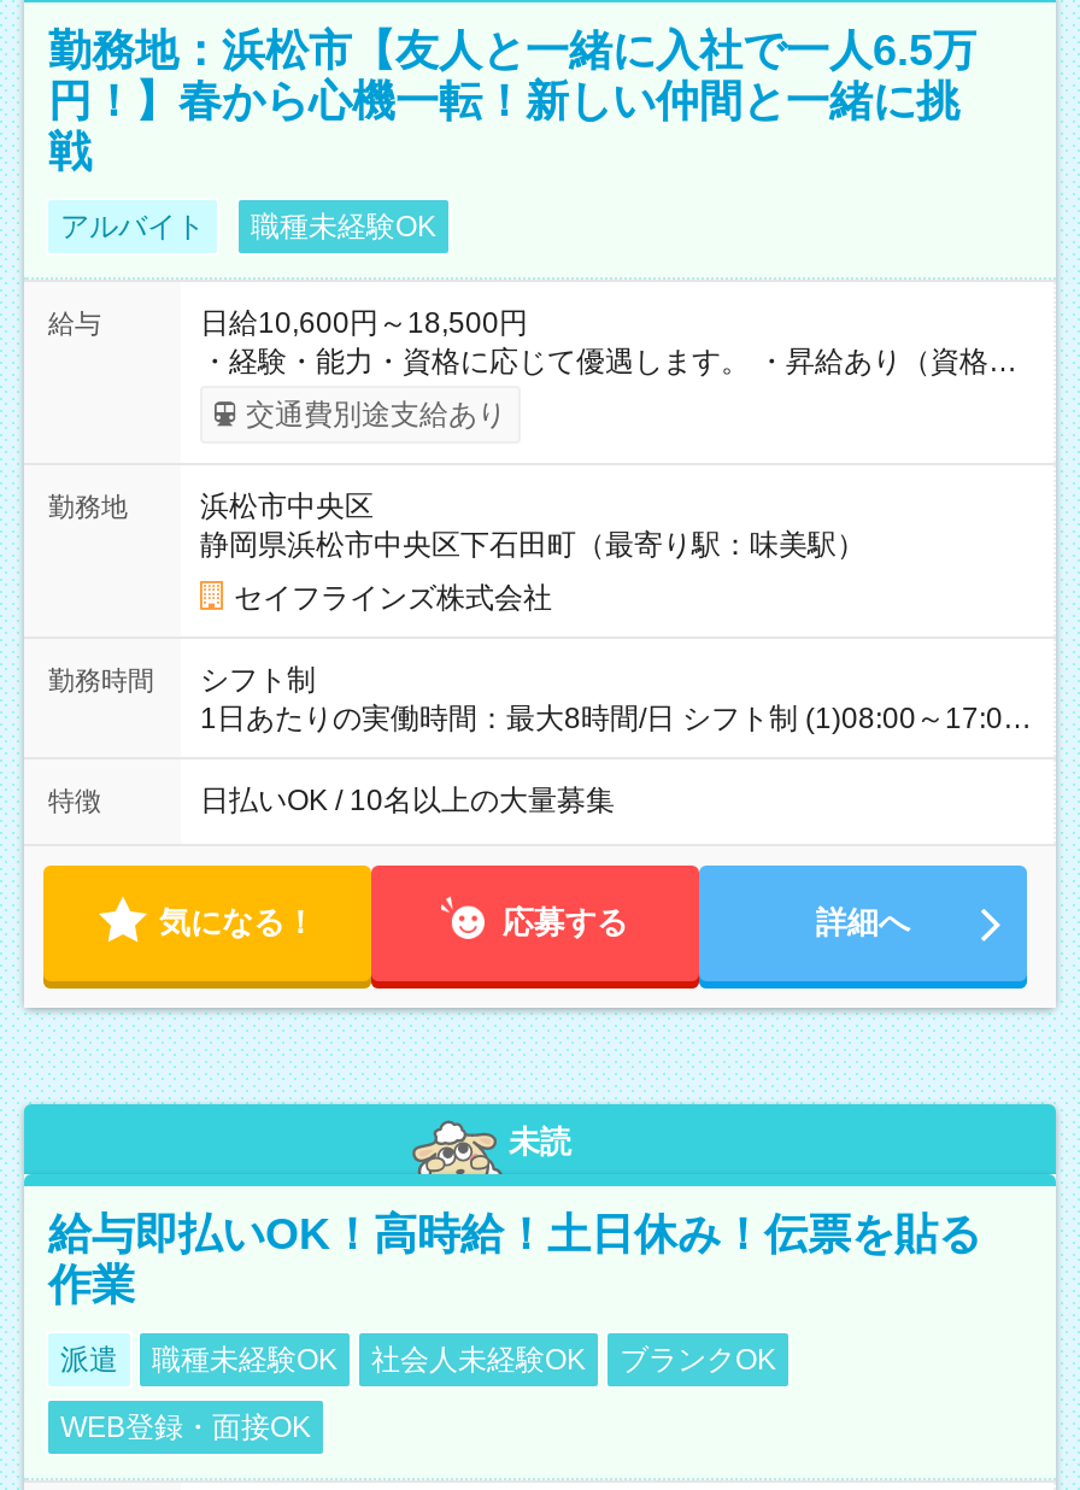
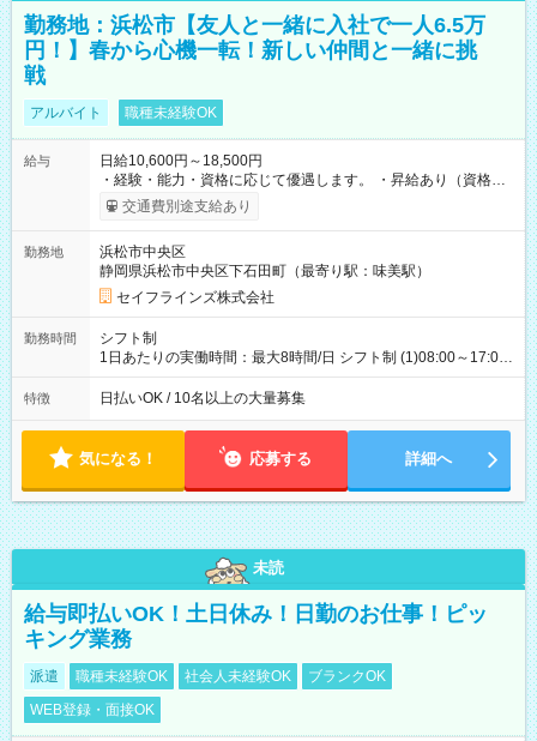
[48,1210,981,1309] 給与即払いOK！高時給！土日休み！伝票を貼る | 作業 -> [24,602,488,651] 給与即払いOK！土日休み！日勤のお仕事！ピッ | キング業務

